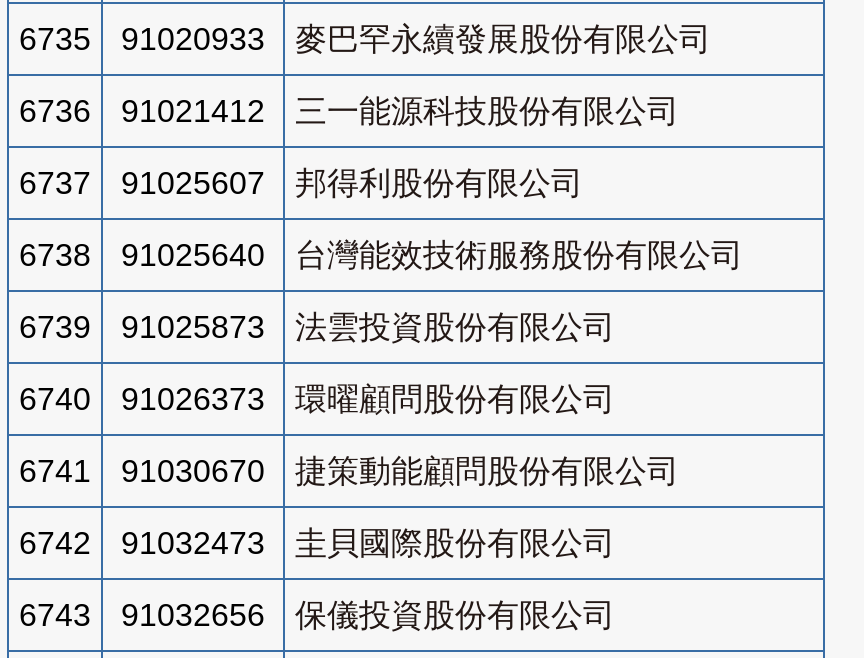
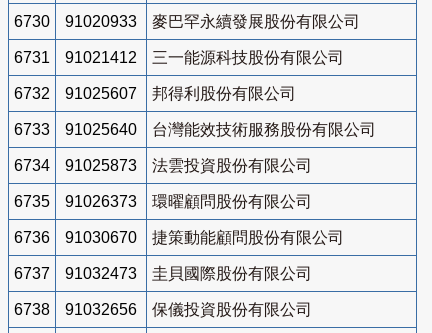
[19,22,711,56] 6735 91020933 麥巴罕永續發展股份有限公司 -> [14,13,360,30] 6730 91020933 麥巴罕永續發展股份有限公司
[19,94,679,128] 6736 91021412 三一能源科技股份有限公司 -> [14,49,344,66] 6731 91021412 三一能源科技股份有限公司
[19,166,583,200] 6737 91025607 邦得利股份有限公司 -> [14,85,296,102] 6732 91025607 邦得利股份有限公司
[19,238,743,272] 6738 91025640 台灣能效技術服務股份有限公司 -> [14,121,376,138] 6733 91025640 台灣能效技術服務股份有限公司
[19,310,615,344] 6739 91025873 法雲投資股份有限公司 -> [14,157,312,174] 6734 91025873 法雲投資股份有限公司
[19,382,615,416] 6740 91026373 環曜顧問股份有限公司 -> [14,193,312,210] 6735 91026373 環曜顧問股份有限公司
[19,454,679,488] 6741 91030670 捷策動能顧問股份有限公司 -> [14,229,344,246] 6736 91030670 捷策動能顧問股份有限公司
[19,526,615,560] 6742 91032473 圭貝國際股份有限公司 -> [14,265,312,282] 6737 91032473 圭貝國際股份有限公司
[19,598,615,632] 6743 91032656 保儀投資股份有限公司 -> [14,301,312,318] 6738 91032656 保儀投資股份有限公司

